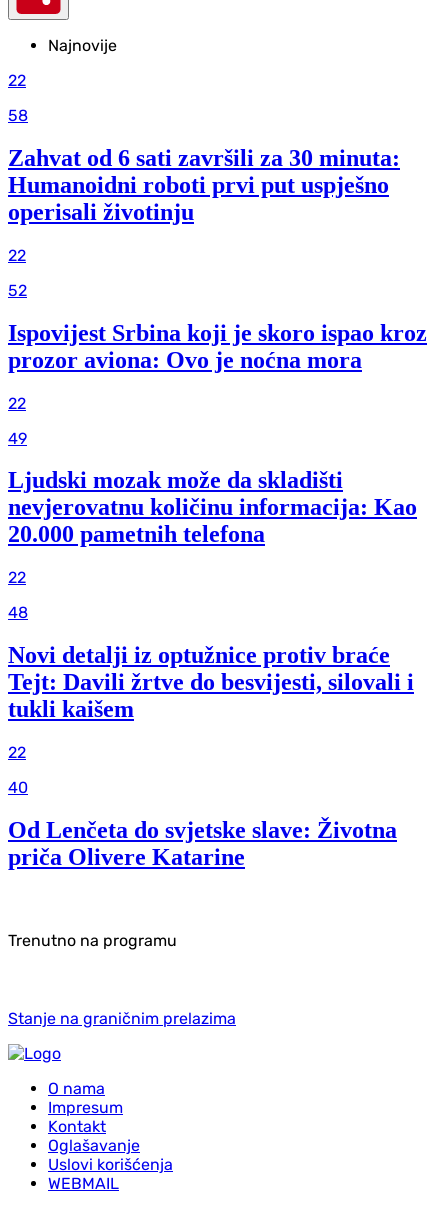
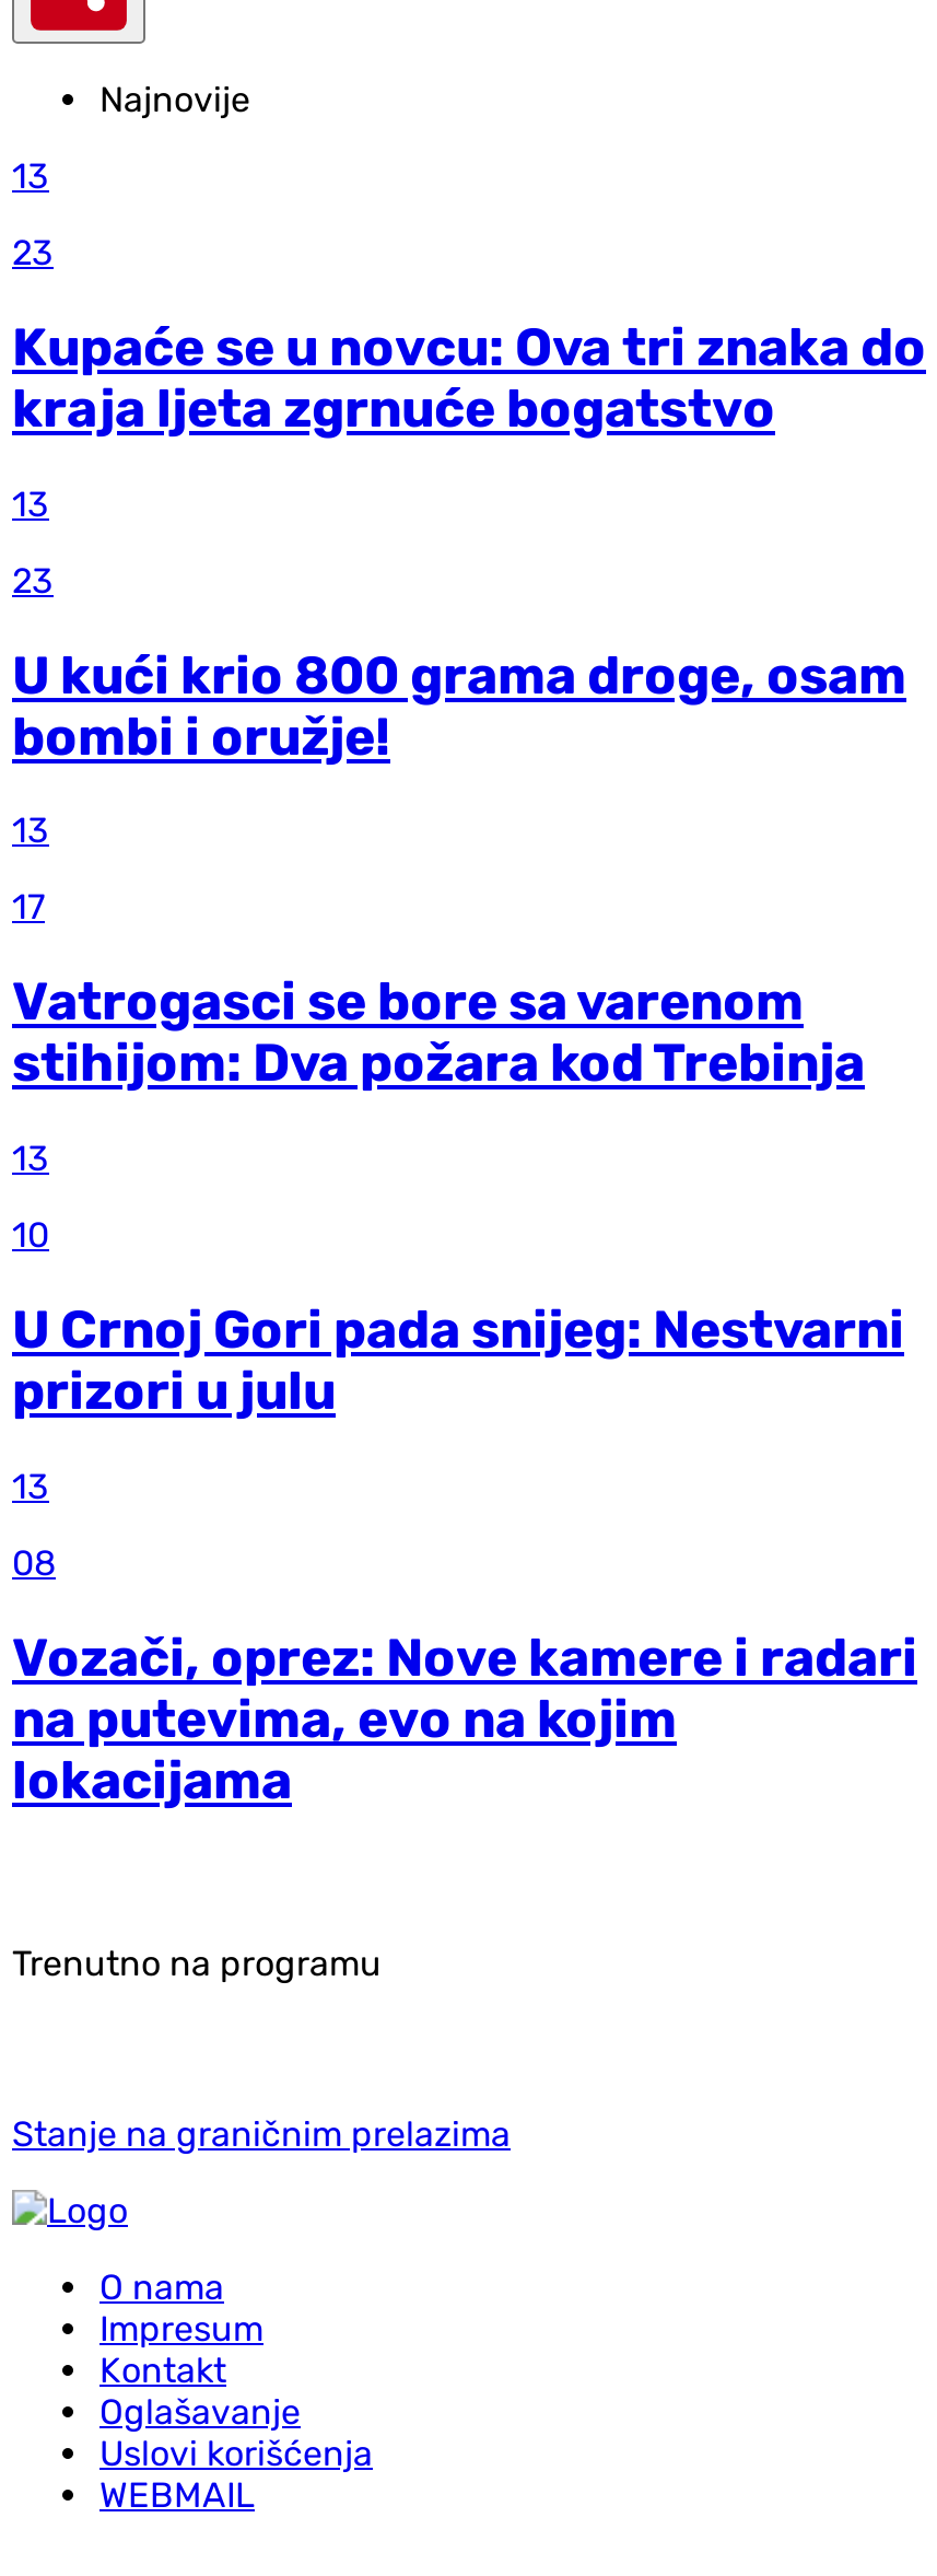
[8,71,26,90] 22 -> [12,155,49,197] 13
[8,106,28,125] 58 -> [12,232,54,273] 23
[8,145,400,225] Zahvat od 6 sati završili za 30 minuta: | Humanoidni roboti prvi put uspješno | operisali životinju -> [12,317,926,439] Kupaće se u novcu: Ova tri znaka do | kraja ljeta zgrnuće bogatstvo
[8,246,26,265] 22 -> [12,483,49,524] 13
[8,281,27,300] 52 -> [12,559,54,601] 23
[8,320,427,373] Ispovijest Srbina koji je skoro ispao kroz | prozor aviona: Ovo je noćna mora -> [12,644,906,767] U kući krio 800 grama droge, osam | bombi i oružje!
[8,393,26,412] 22 -> [12,811,49,852] 13
[8,428,27,447] 49 -> [12,887,45,929] 17
[8,467,417,547] Ljudski mozak može da skladišti | nevjerovatnu količinu informacija: Kao | 20.000 pametnih telefona -> [12,972,865,1095] Vatrogasci se bore sa varenom | stihijom: Dva požara kod Trebinja
[8,568,26,587] 22 -> [12,1138,49,1180] 13
[8,603,28,622] 48 -> [12,1215,49,1256] 10
[8,642,414,722] Novi detalji iz optužnice protiv braće | Tejt: Davili žrtve do besvijesti, silovali i | tukli kaišem -> [12,1300,904,1422] U Crnoj Gori pada snijeg: Nestvarni | prizori u julu
[8,743,26,762] 22 -> [12,1466,49,1508] 13
[8,778,28,797] 40 -> [12,1543,56,1584] 08
[8,817,397,870] Od Lenčeta do svjetske slave: Životna | priča Olivere Katarine -> [12,1628,917,1811] Vozači, oprez: Nove kamere i radari | na putevima, evo na kojim | lokacijama

